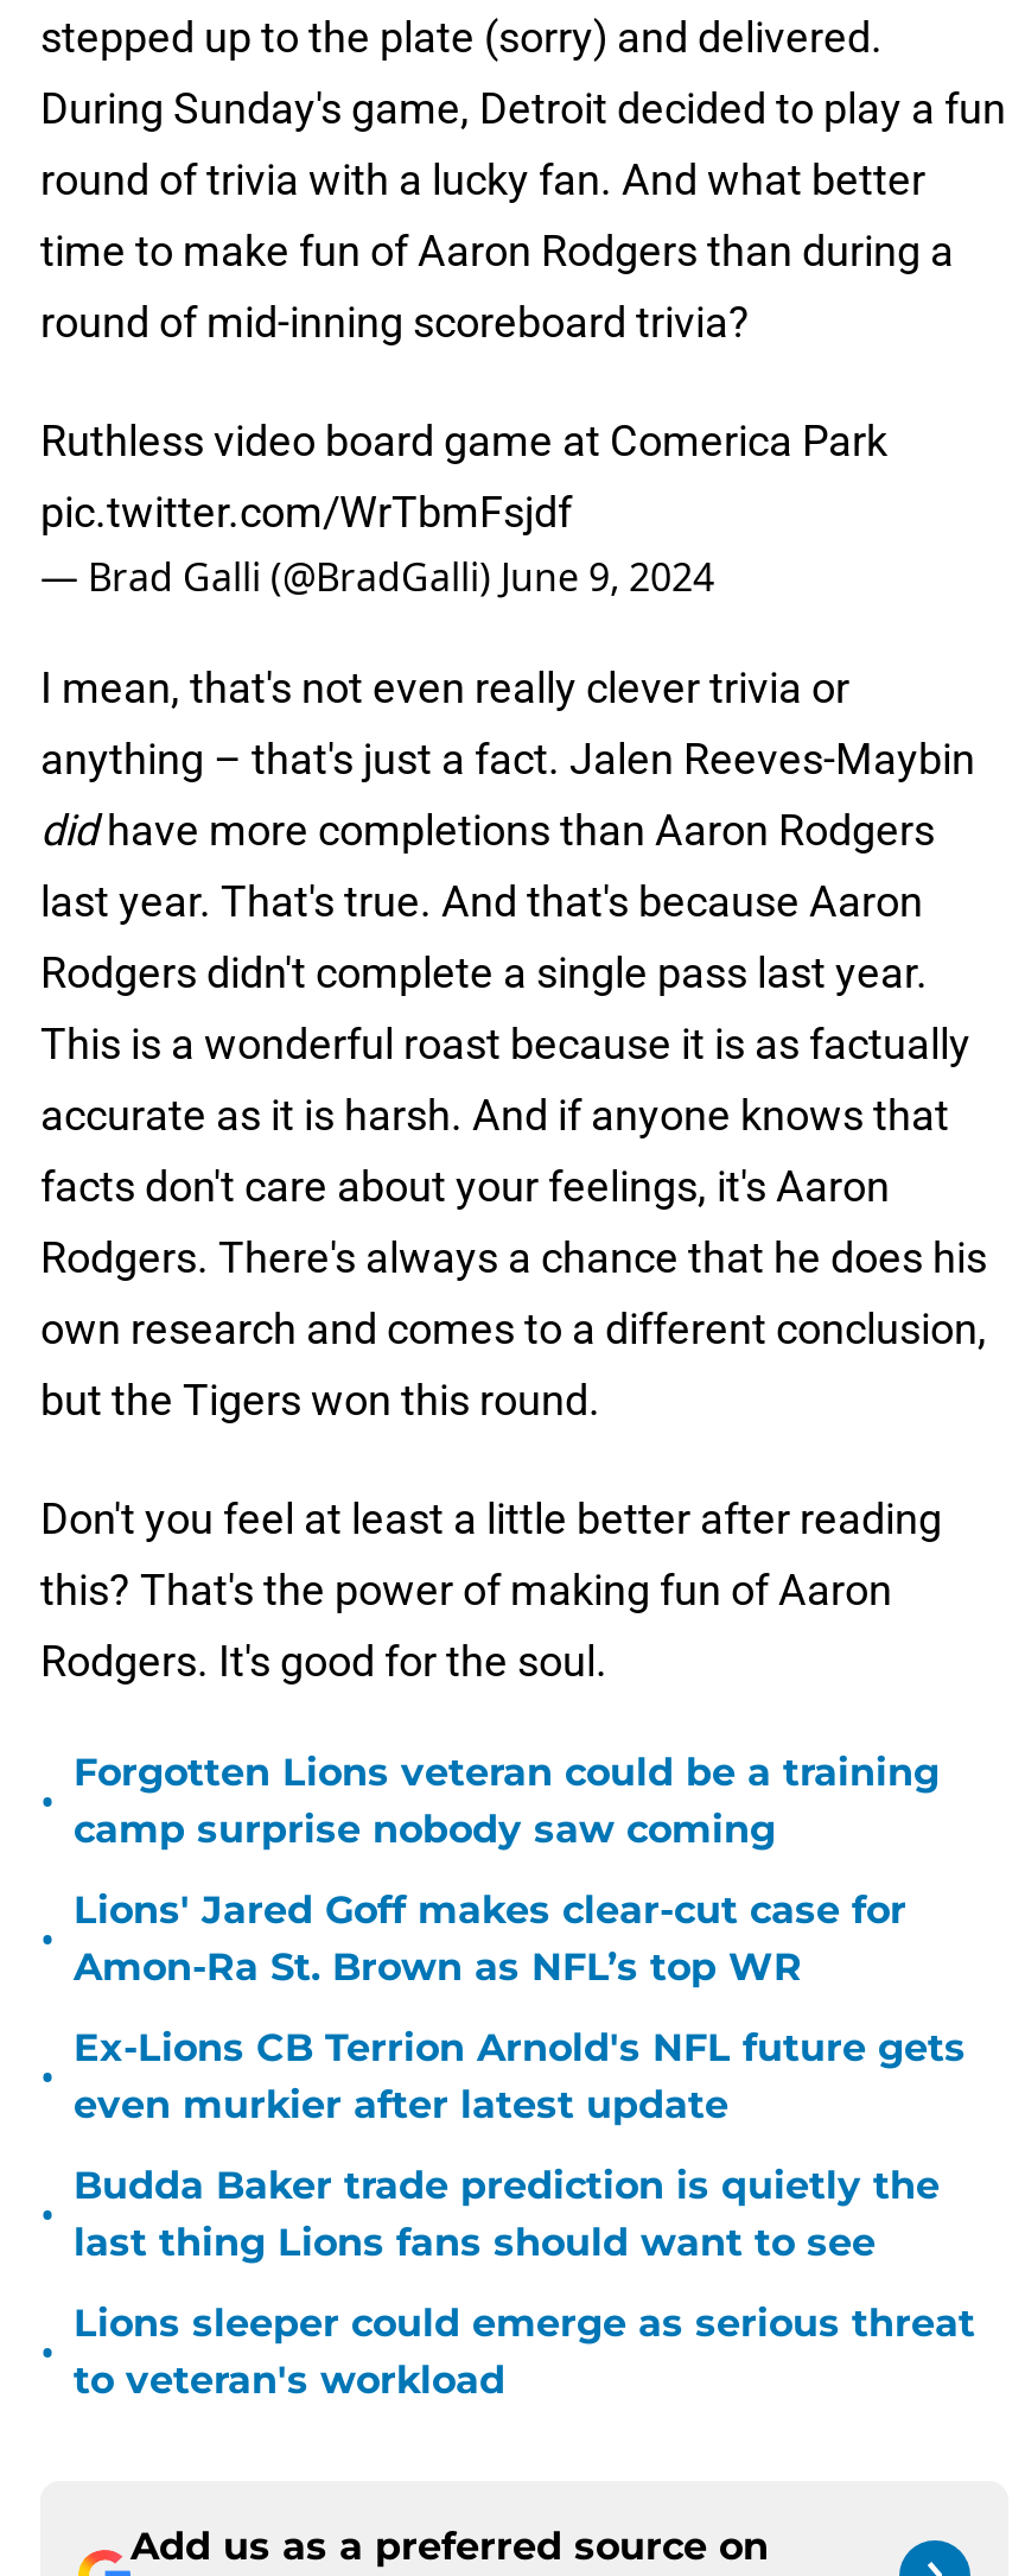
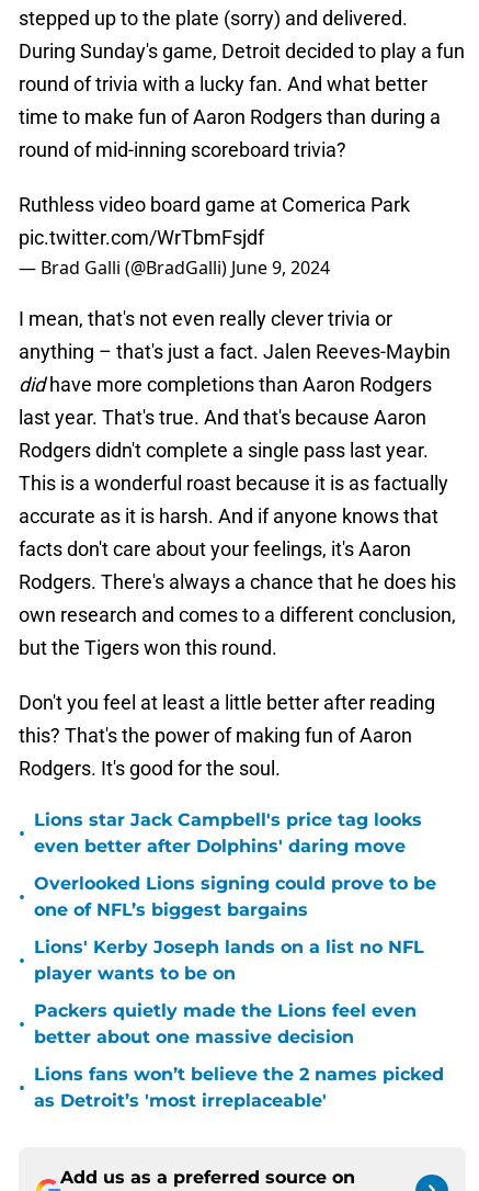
[74,1750,940,1852] Forgotten Lions veteran could be a training | camp surprise nobody saw coming -> [34,809,422,857] Lions star Jack Campbell's price tag looks | even better after Dolphins' daring move
[74,1887,906,1990] Lions' Jared Goff makes clear-cut case for | Amon-Ra St. Brown as NFL’s top WR -> [34,873,436,920] Overlooked Lions signing could prove to be | one of NFL’s biggest bargains
[74,2025,966,2127] Ex-Lions CB Terrion Arnold's NFL future gets | even murkier after latest update -> [34,937,424,984] Lions' Kerby Joseph lands on a list no NFL | player wants to be on
[74,2163,940,2265] Budda Baker trade prediction is quietly the | last thing Lions fans should want to see -> [34,1000,417,1047] Packers quietly made the Lions feel even | better about one massive decision
[74,2301,975,2403] Lions sleeper could emerge as serious threat | to veteran's workload -> [34,1064,444,1111] Lions fans won’t believe the 2 names picked | as Detroit’s 'most irreplaceable'

